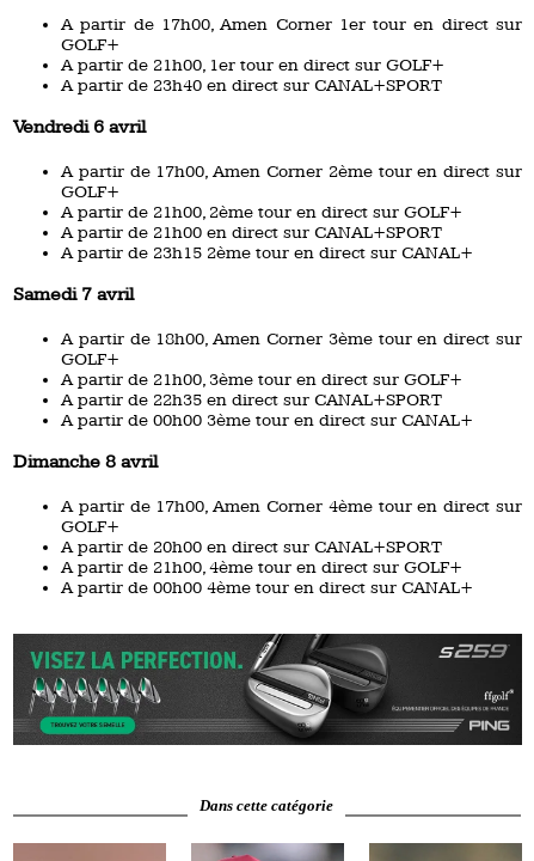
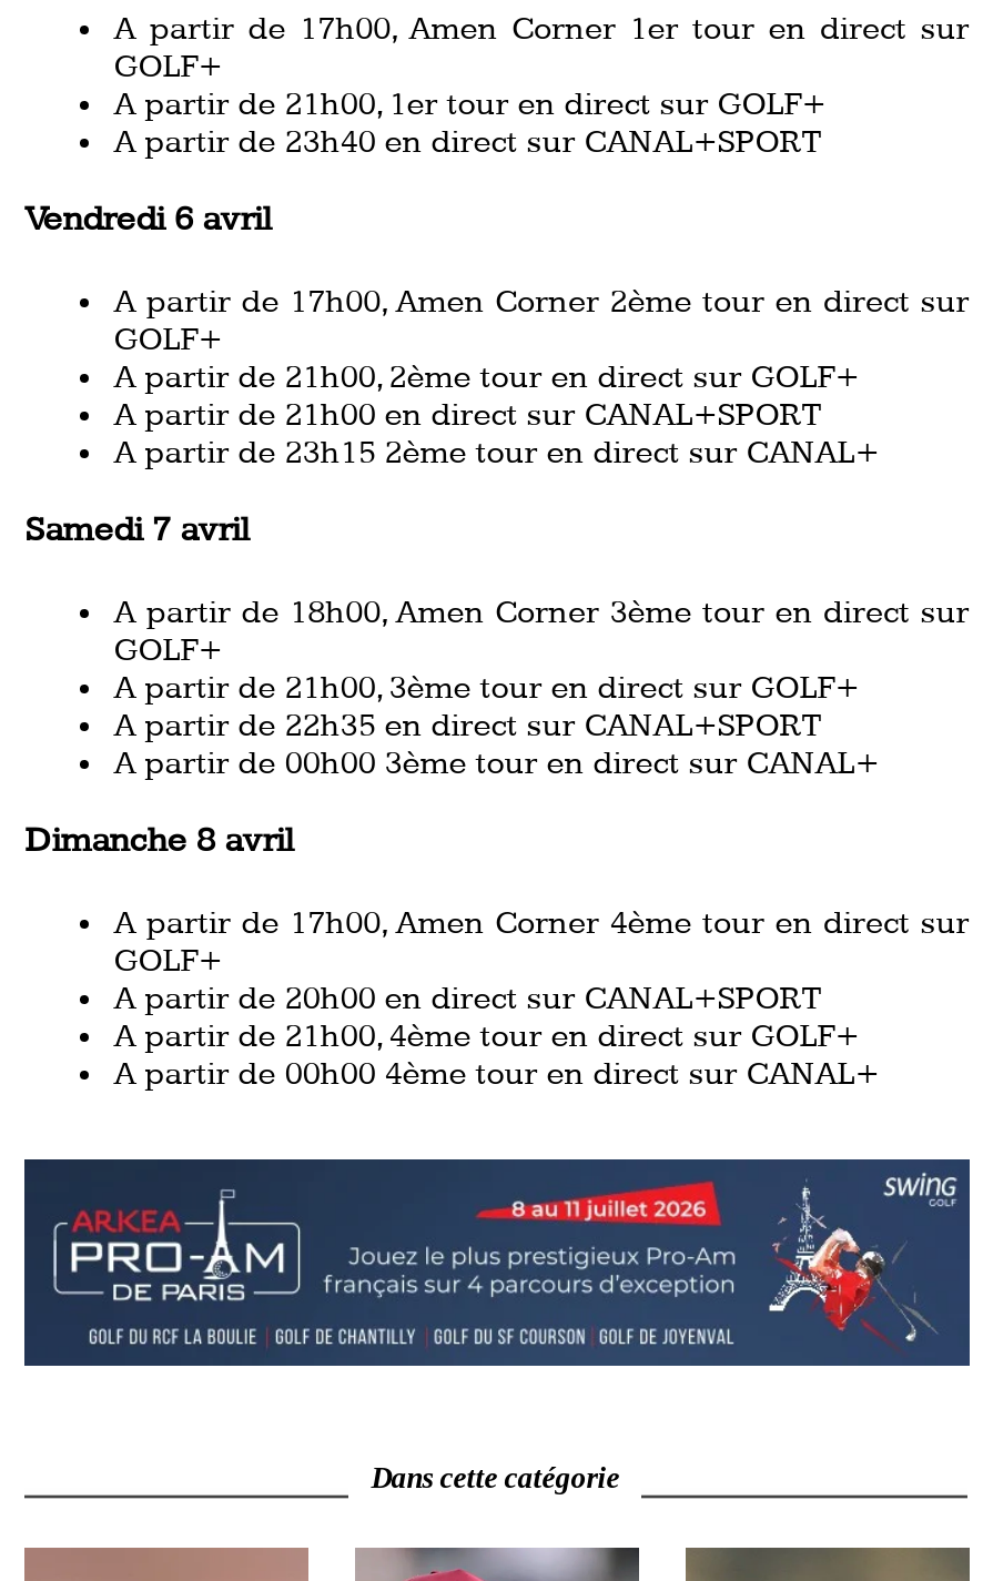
[13,633,522,745] [image] -> [24,1159,970,1366] [image]

